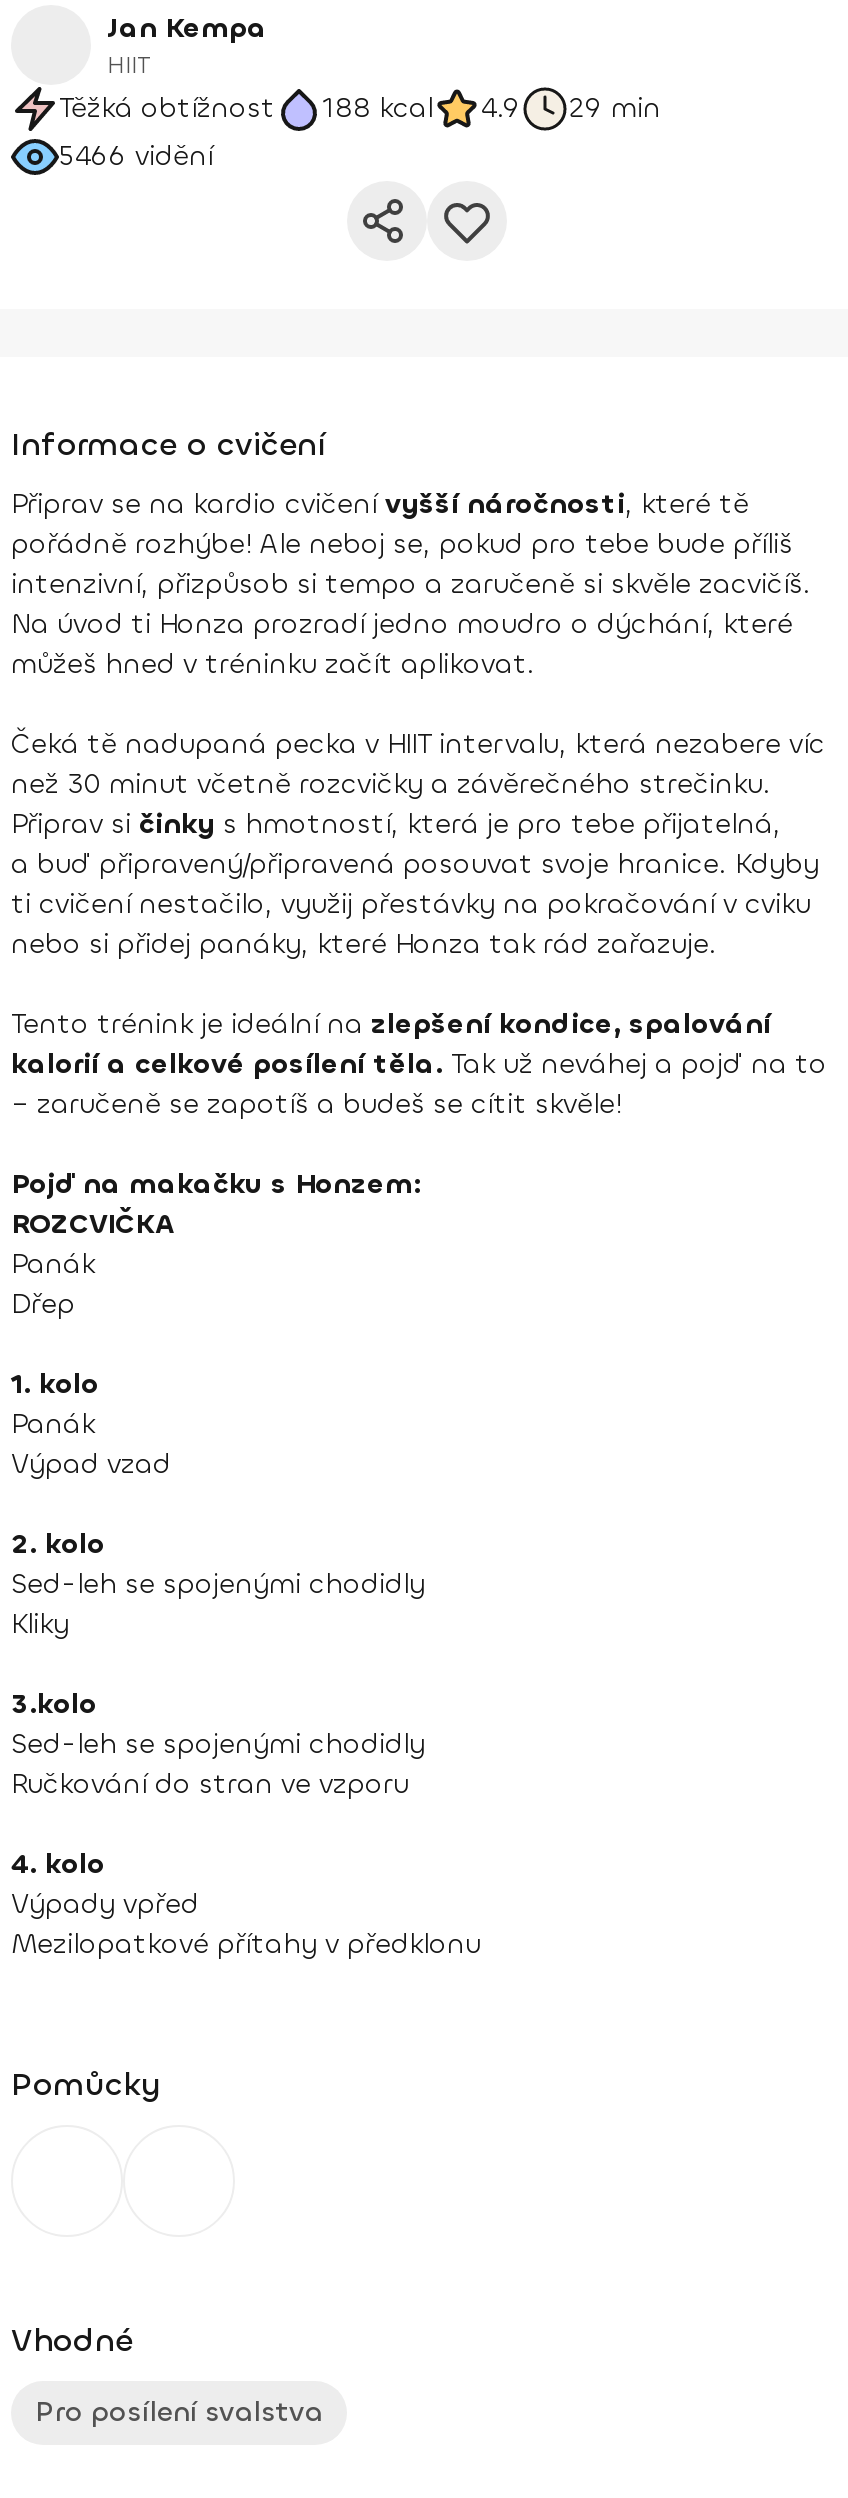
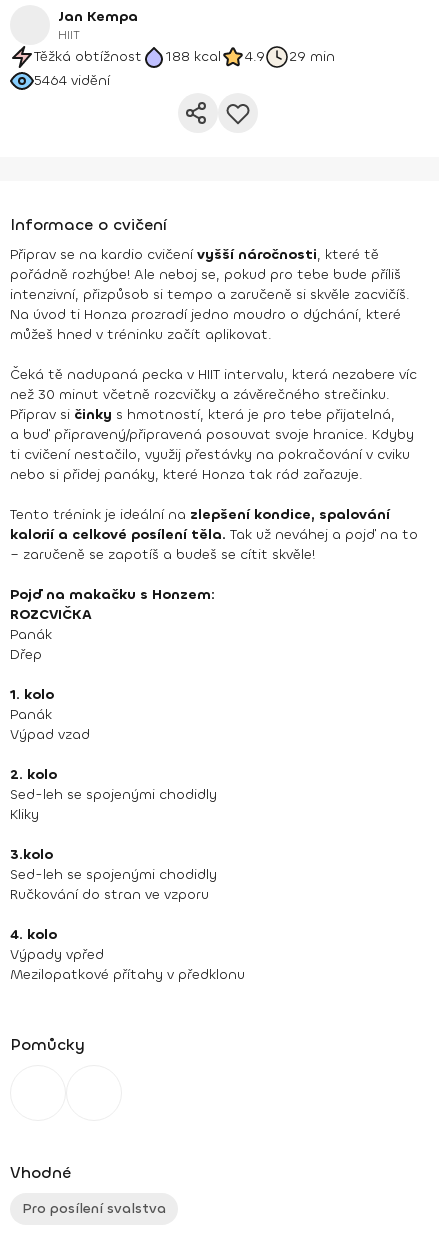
[59,137,213,175] 5466 vidění -> [34,71,110,90] 5464 vidění

